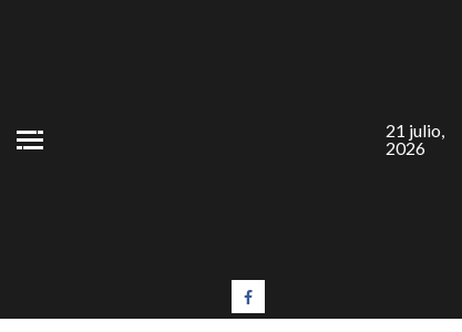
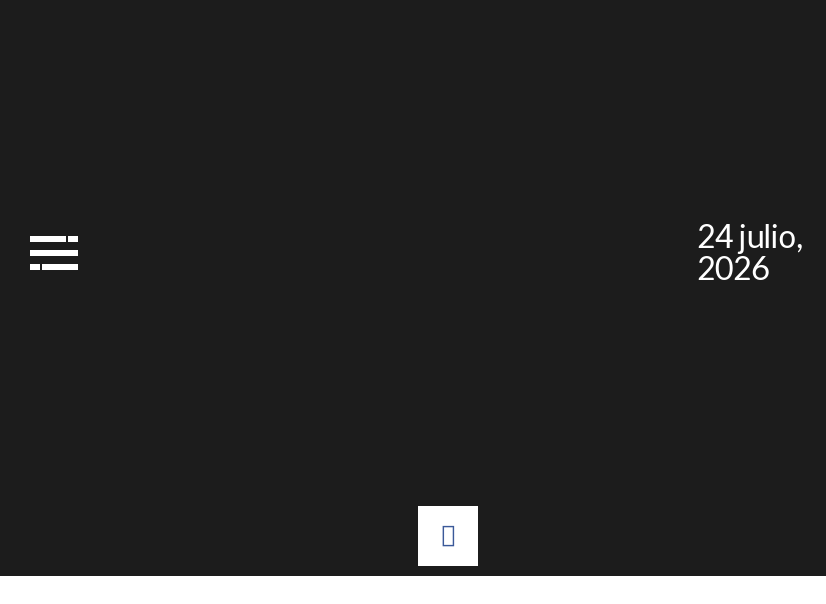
[386,119,445,140] 21 julio, -> [697,216,803,254] 24 julio,

